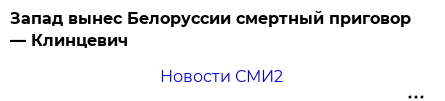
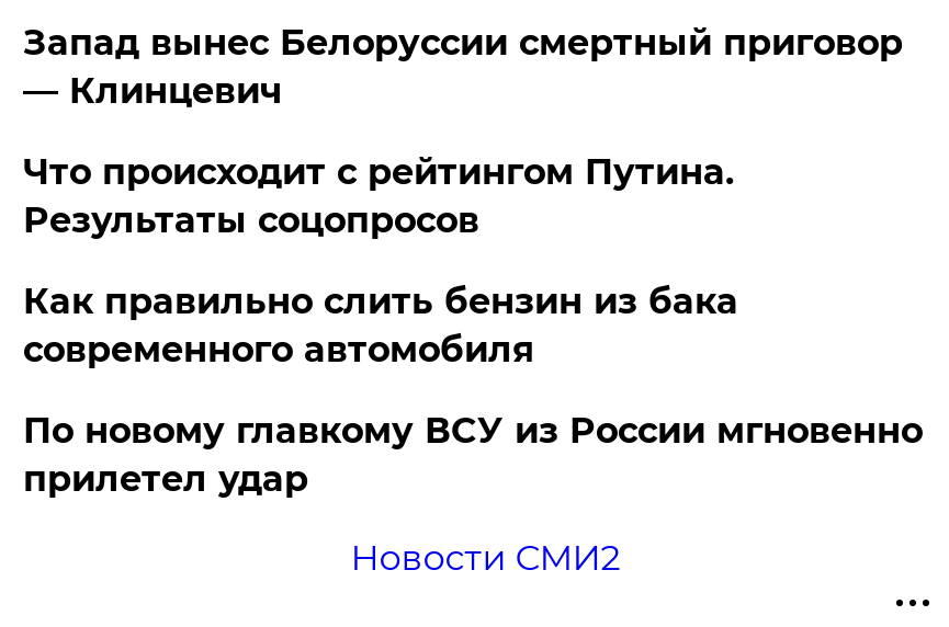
none -> [23,151,922,500] Что происходит с рейтингом Путина. | Результаты соцопросов | Как правильно слить бензин из бака | современного автомобиля | По новому главкому ВСУ из России мгновенно | прилетел удар

